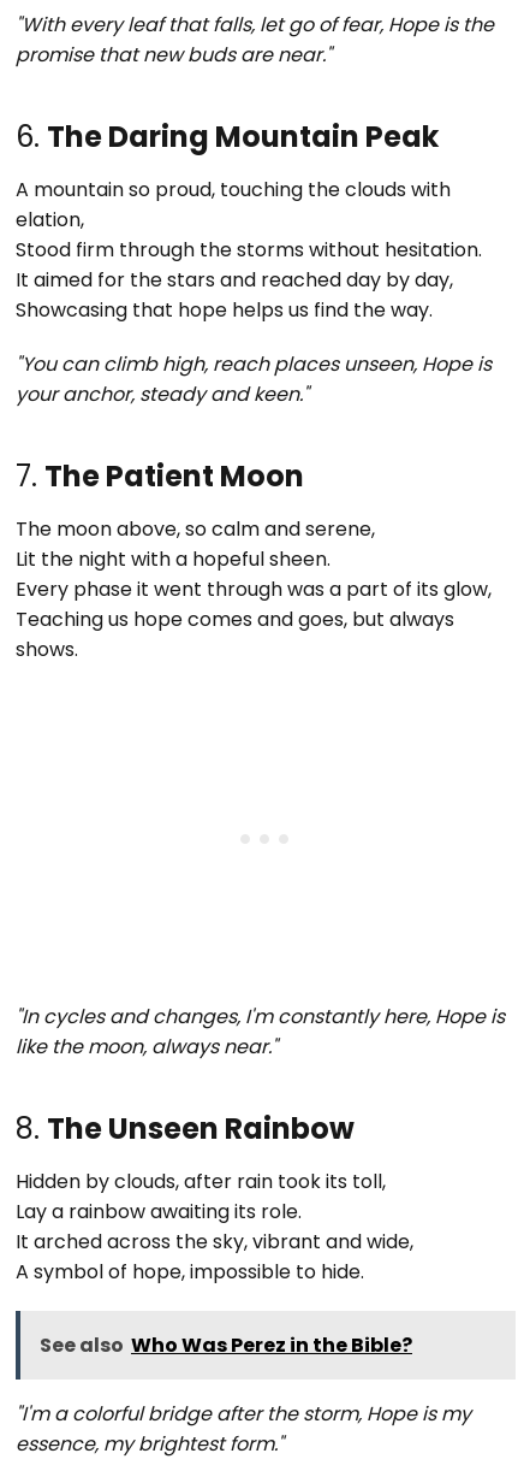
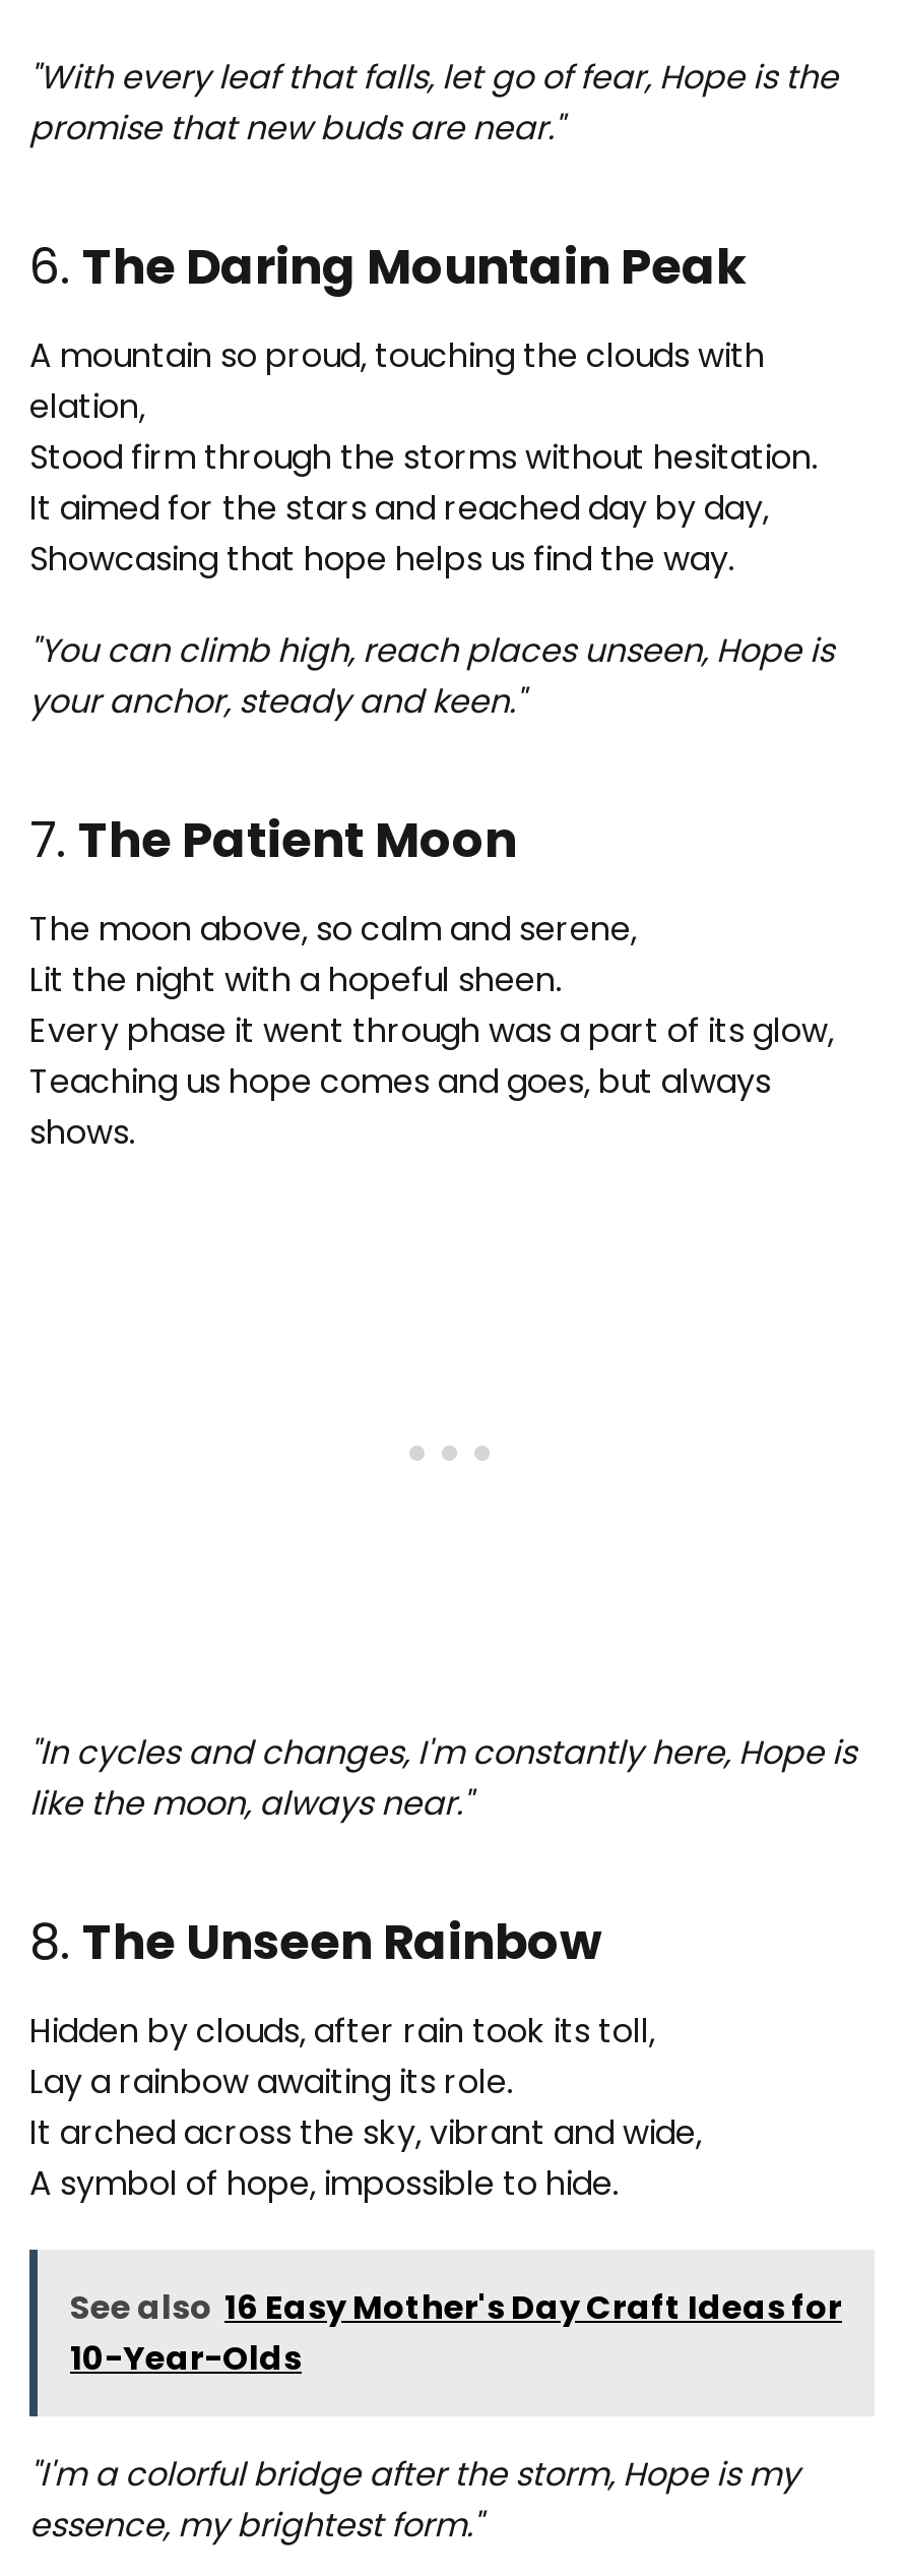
[40,1331,412,1359] See also Who Was Perez in the Bible? -> [70,2284,842,2382] See also 16 Easy Mother's Day Craft Ideas for | 10-Year-Olds

